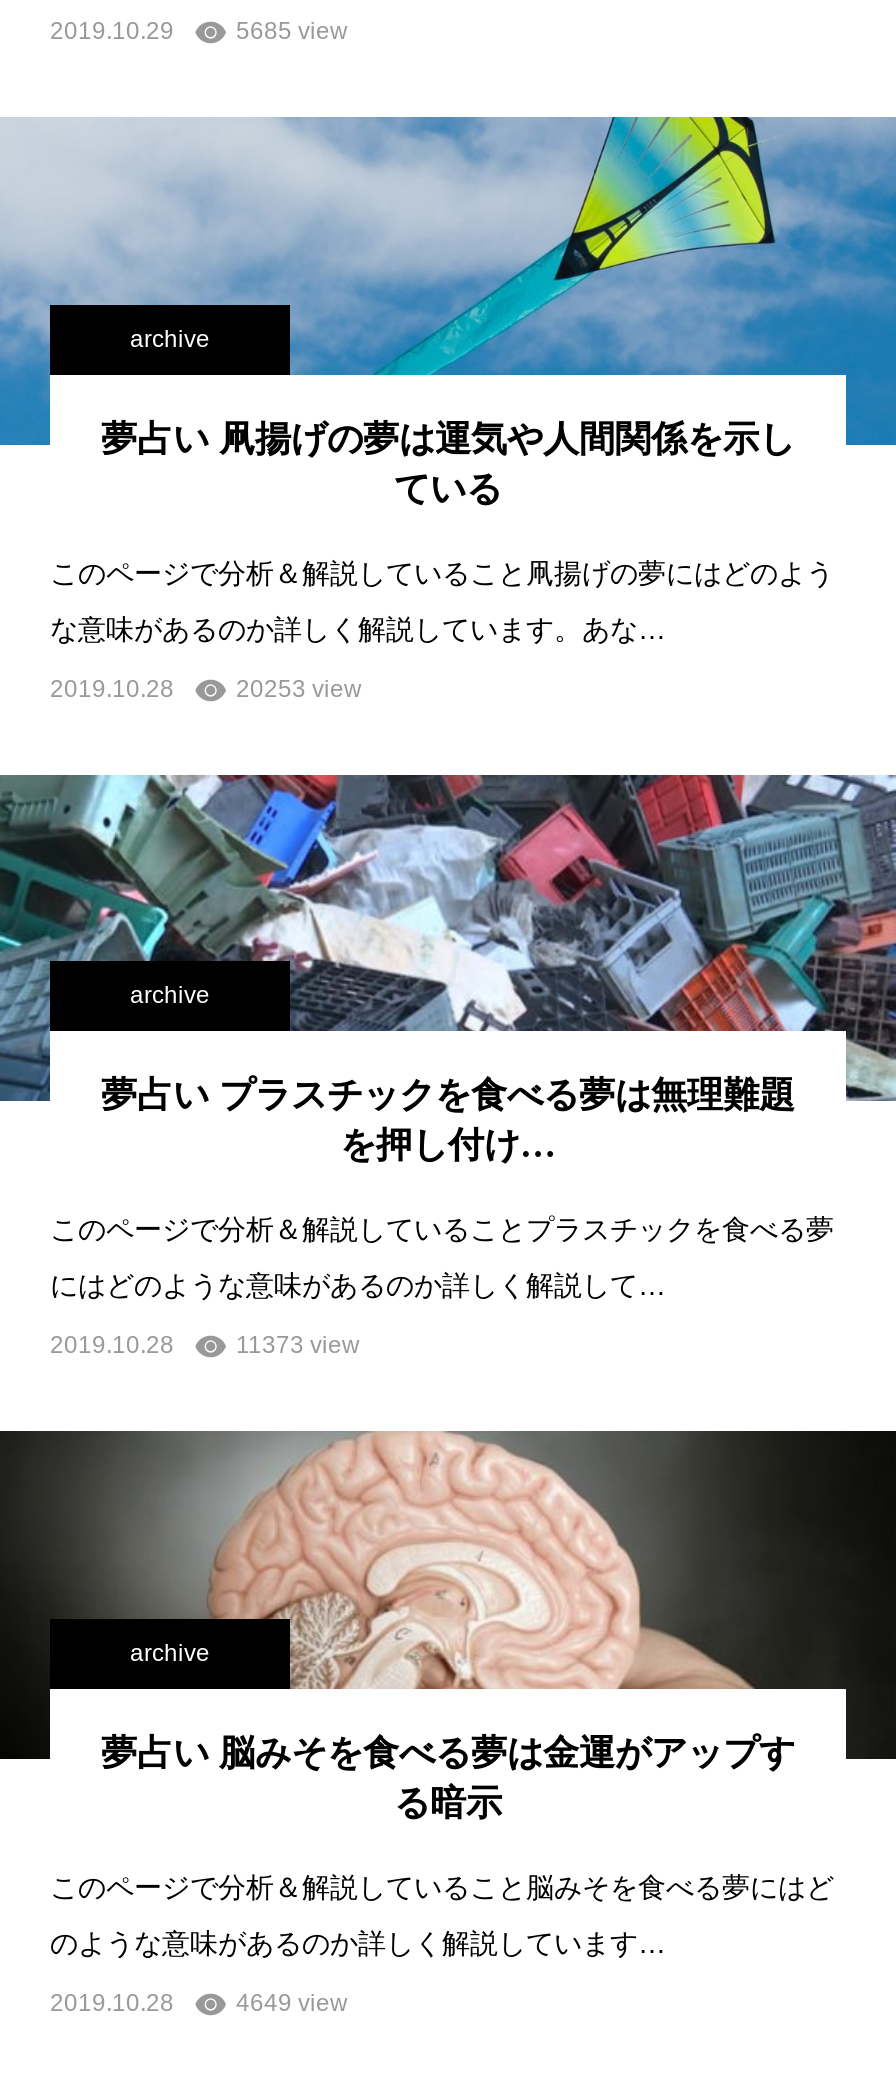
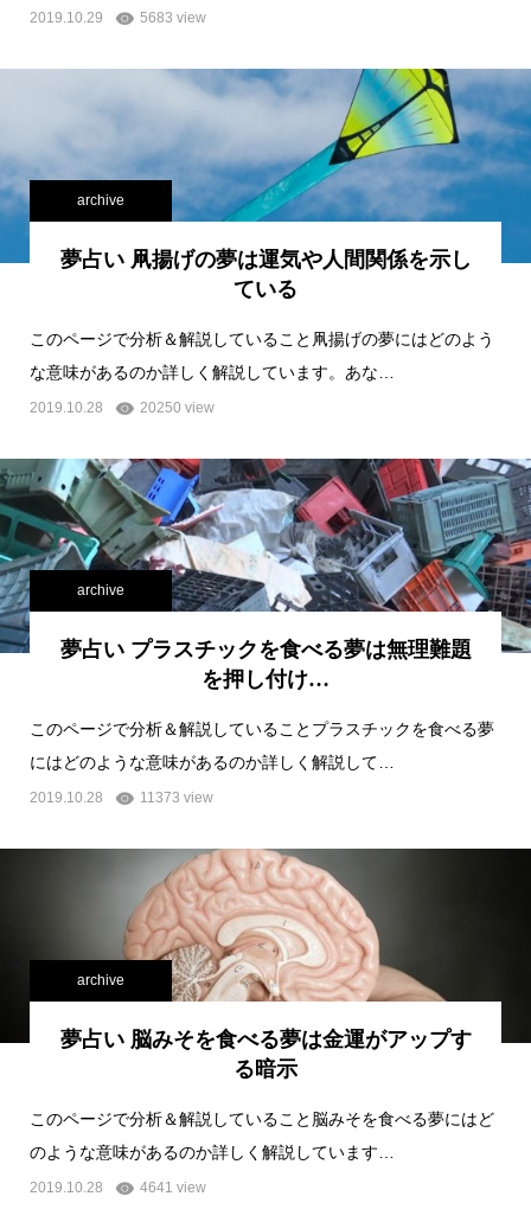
[236,17,348,45] 5685 view -> [140,10,206,26] 5683 view
[236,674,362,702] 20253 view -> [140,400,215,416] 20250 view
[236,1989,348,2017] 4649 view -> [140,1179,206,1196] 4641 view

